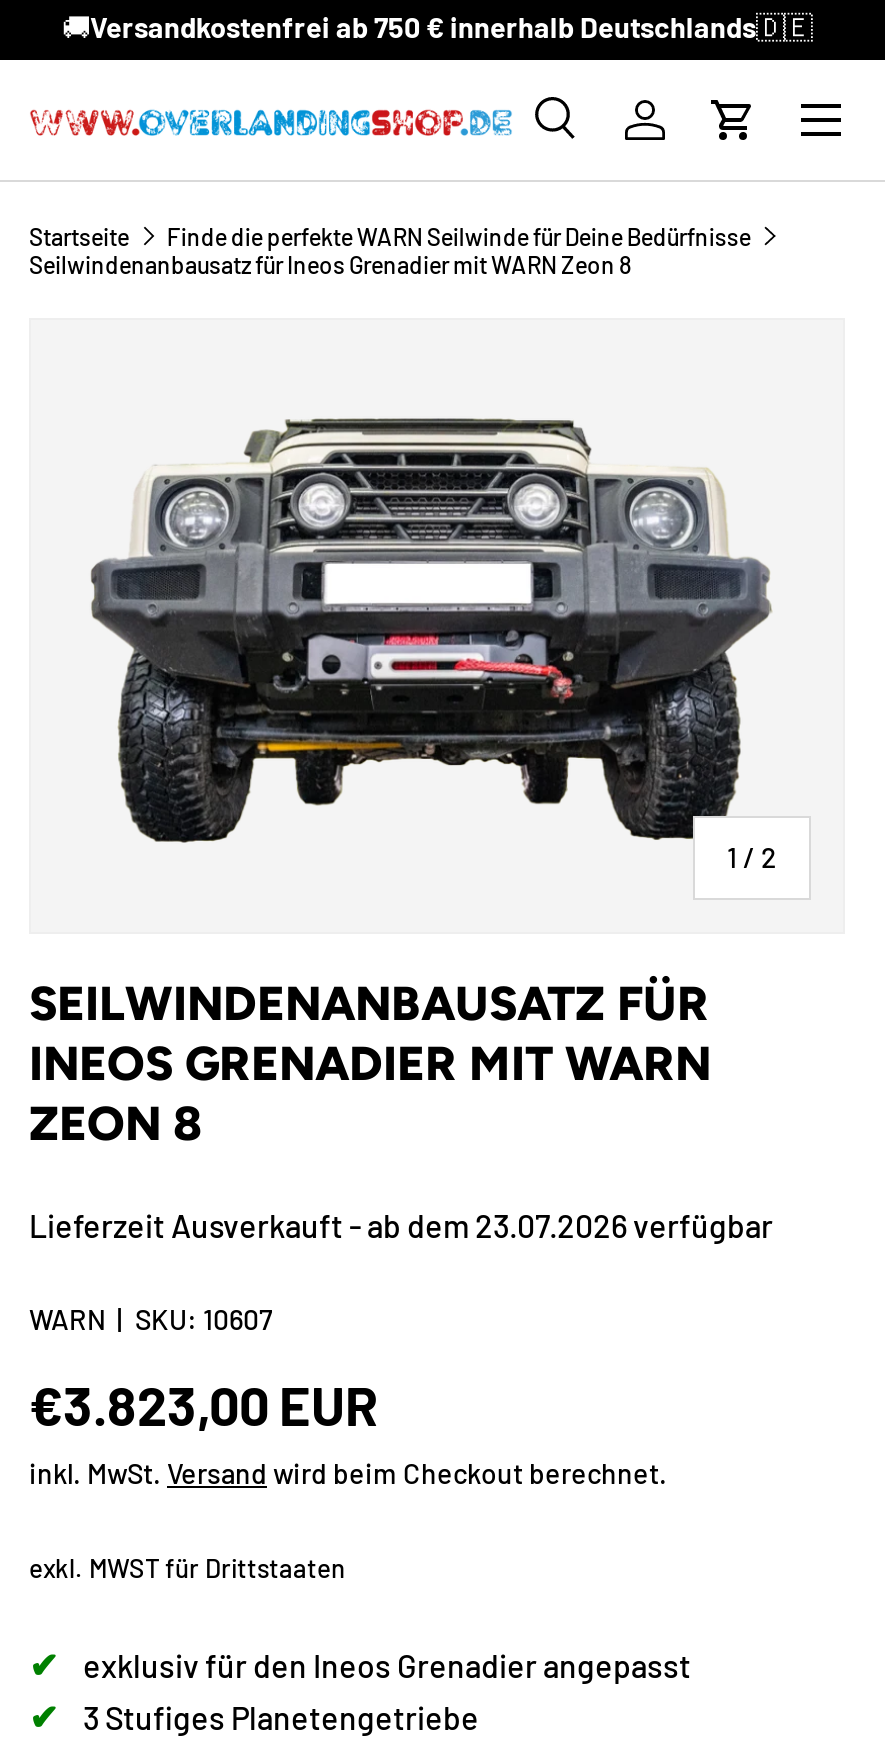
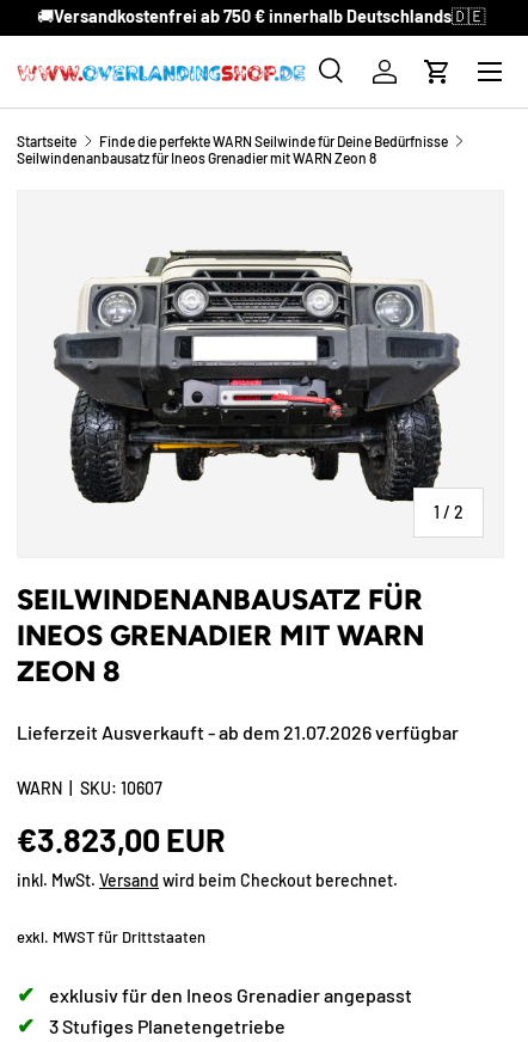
[29,1205,773,1243] Lieferzeit Ausverkauft - ab dem 23.07.2026 verfügbar -> [17,720,459,743] Lieferzeit Ausverkauft - ab dem 21.07.2026 verfügbar

